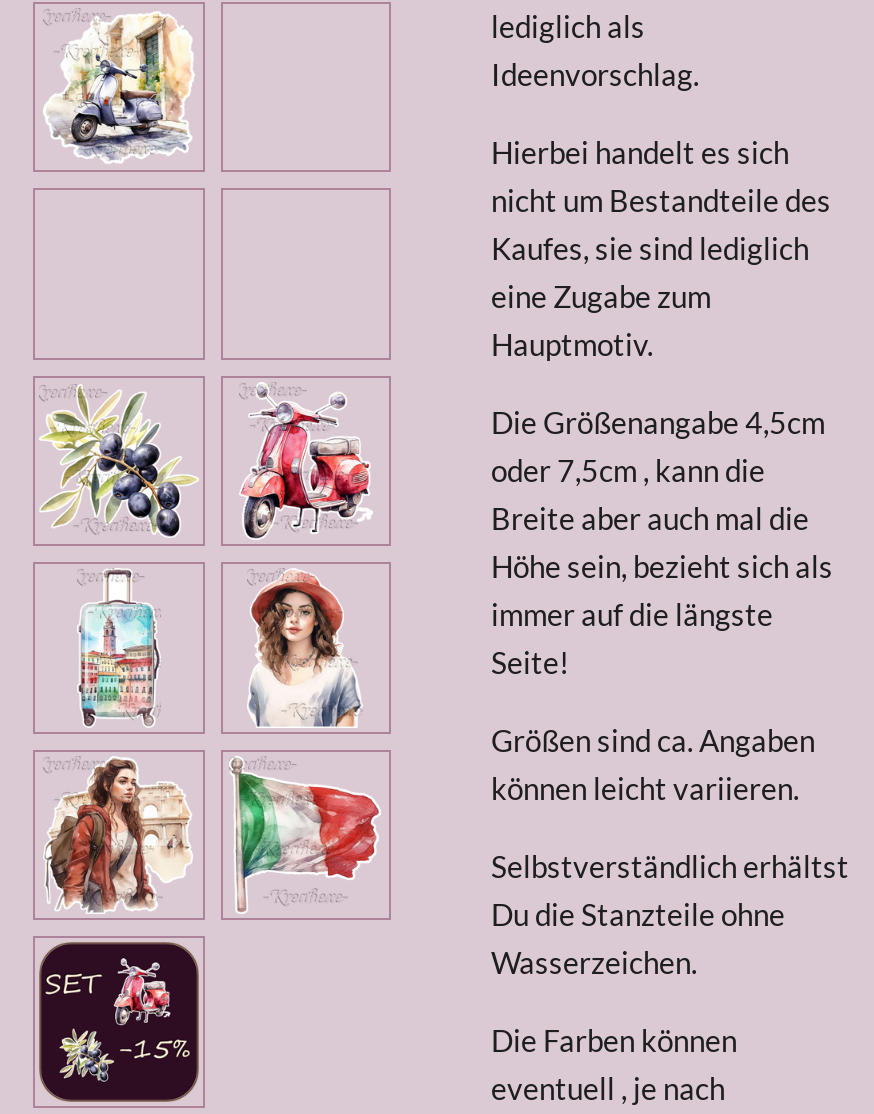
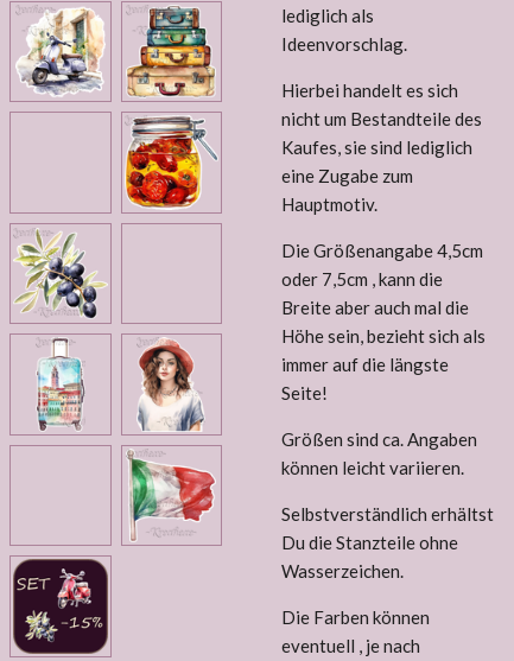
none -> [127,6,215,97] [image]
none -> [125,116,217,210] [image]
[243,388,373,540] [image] -> none
[45,758,193,912] [image] -> none

